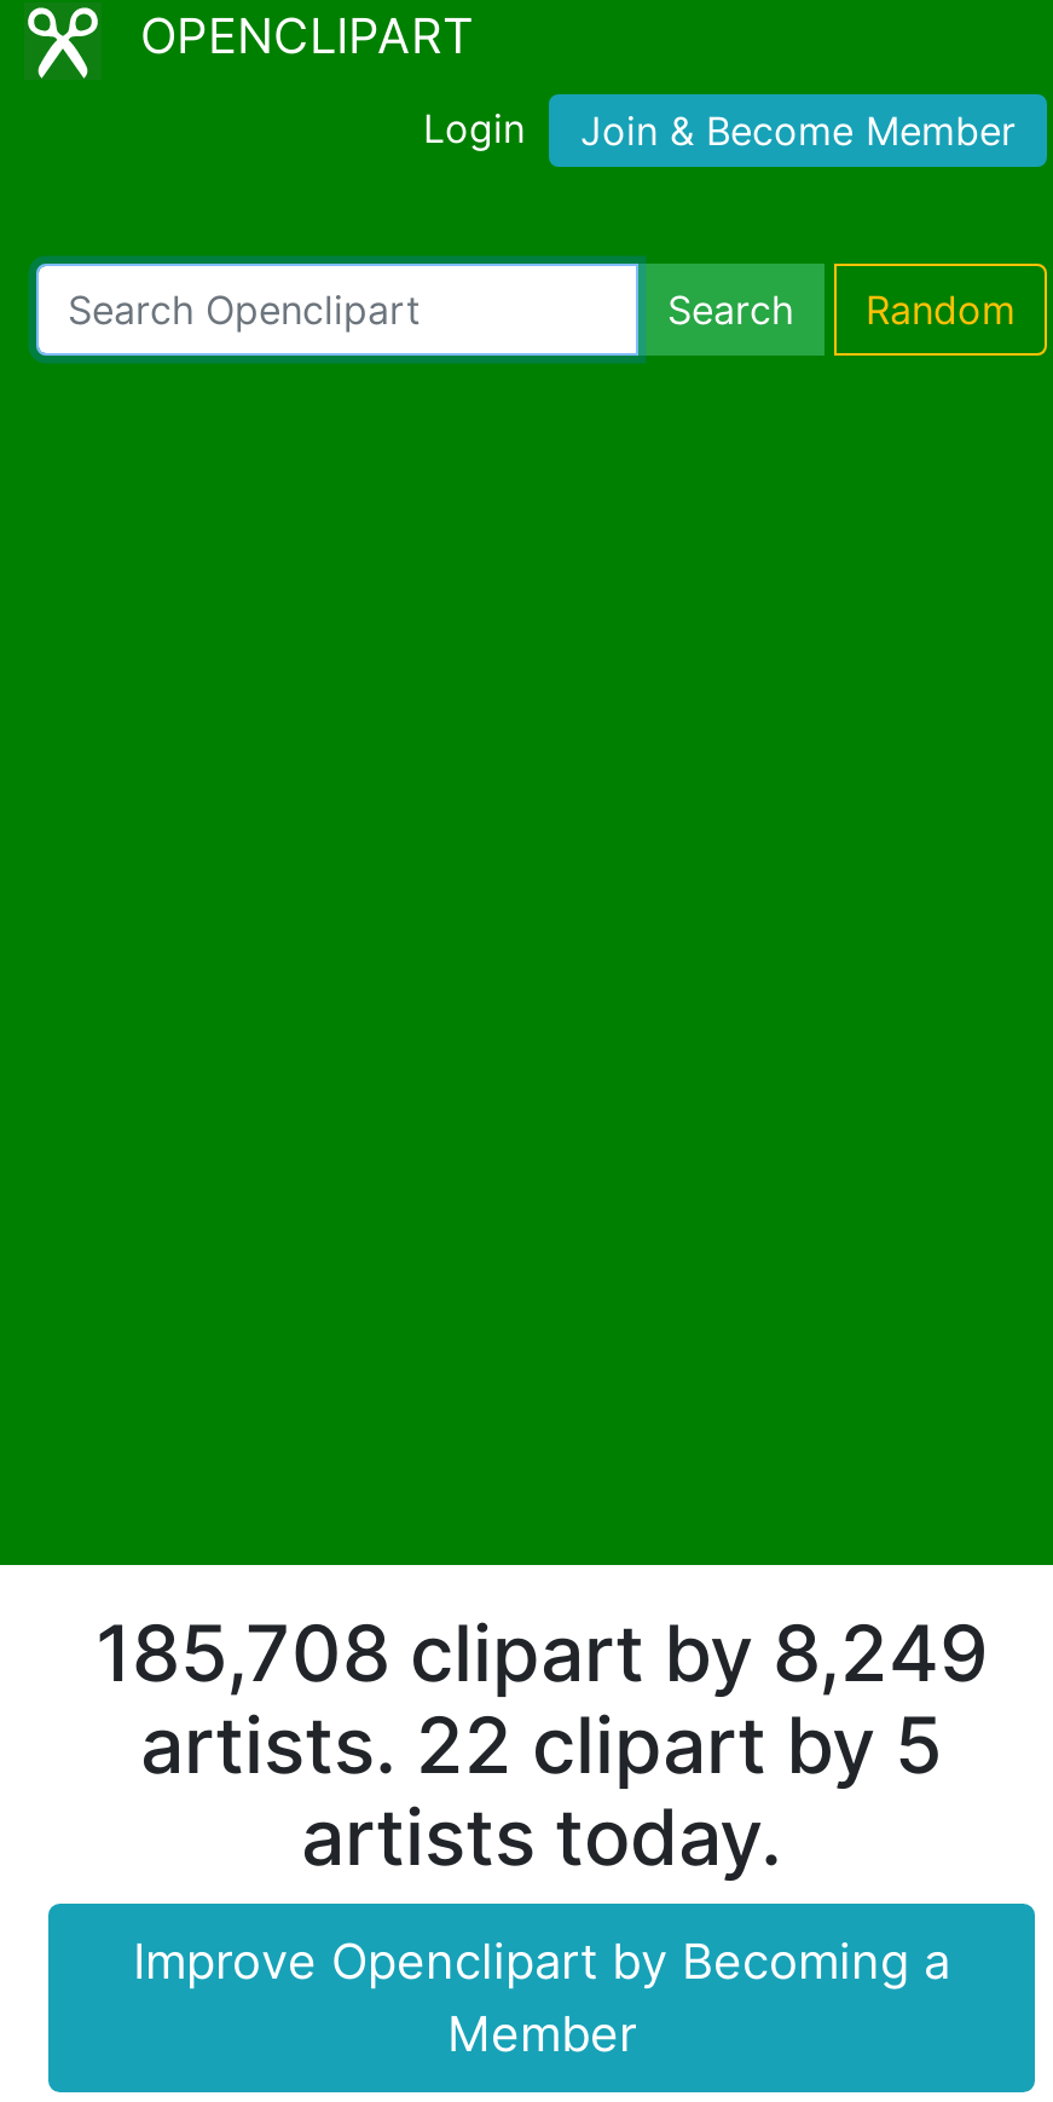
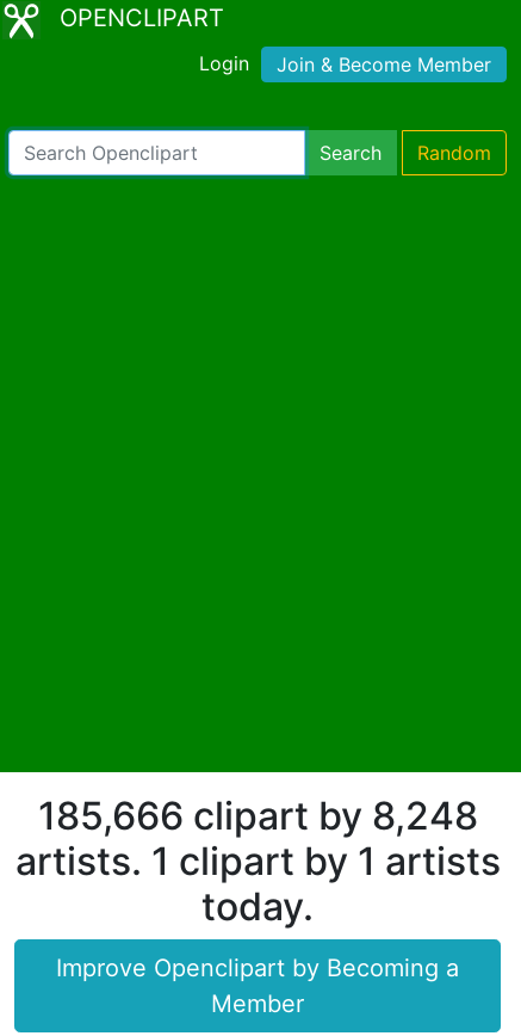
[96,1605,988,1883] 185,708 clipart by 8,249 | artists. 22 clipart by 5 | artists today. -> [15,792,500,929] 185,666 clipart by 8,248 | artists. 1 clipart by 1 artists | today.

